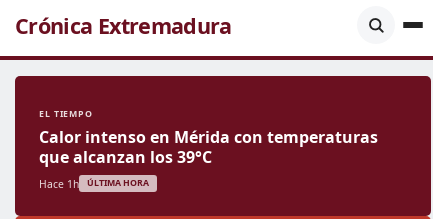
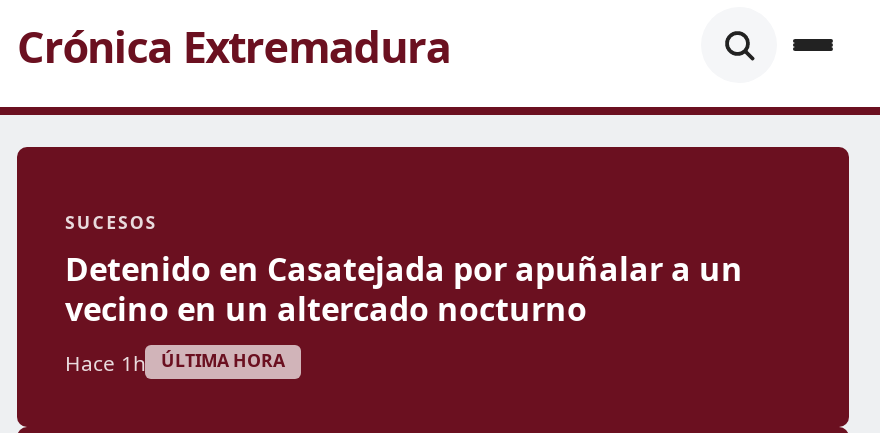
[39,108,378,168] EL TIEMPO | Calor intenso en Mérida con temperaturas | que alcanzan los 39°C -> [65,211,743,331] SUCESOS | Detenido en Casatejada por apuñalar a un | vecino en un altercado nocturno

